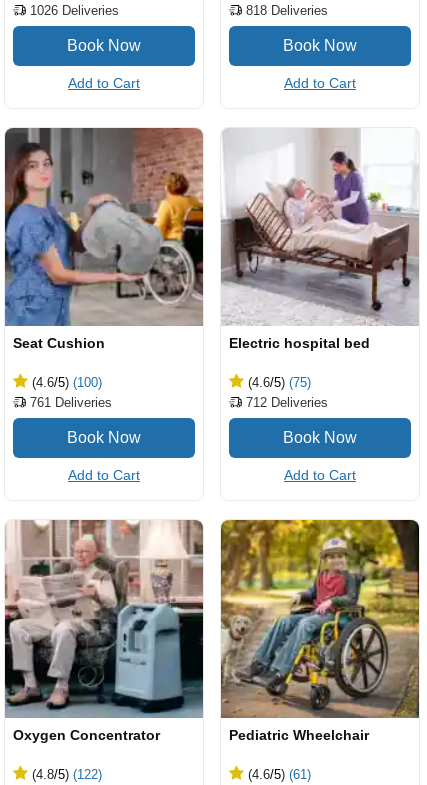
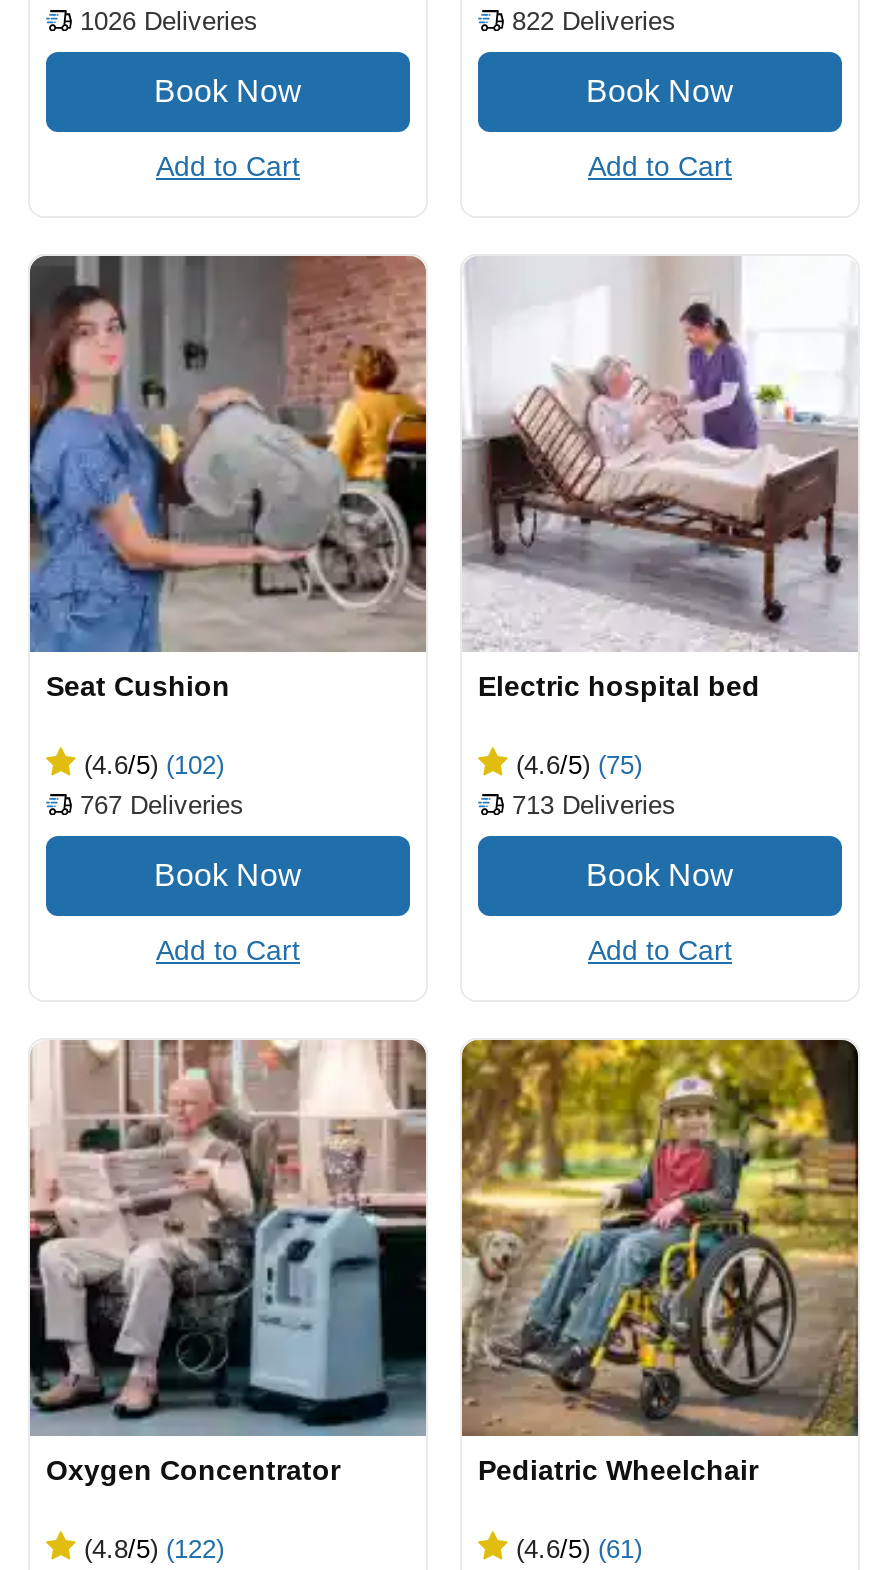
[246,3,328,18] 818 Deliveries -> [512,6,676,36] 822 Deliveries
[32,374,102,389] (4.6/5) (100) -> [84,749,224,779] (4.6/5) (102)
[30,395,112,410] 761 Deliveries -> [80,790,244,820] 767 Deliveries
[246,395,328,410] 712 Deliveries -> [512,790,676,820] 713 Deliveries

